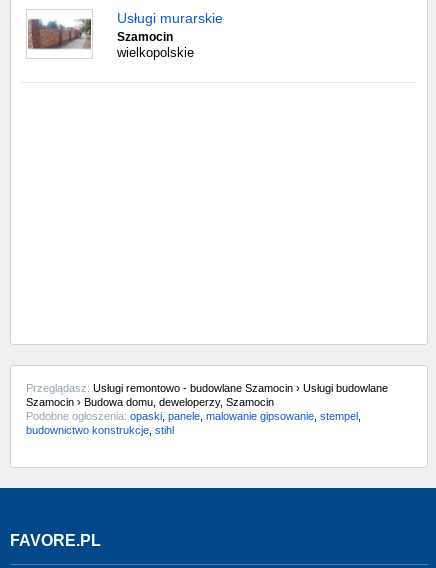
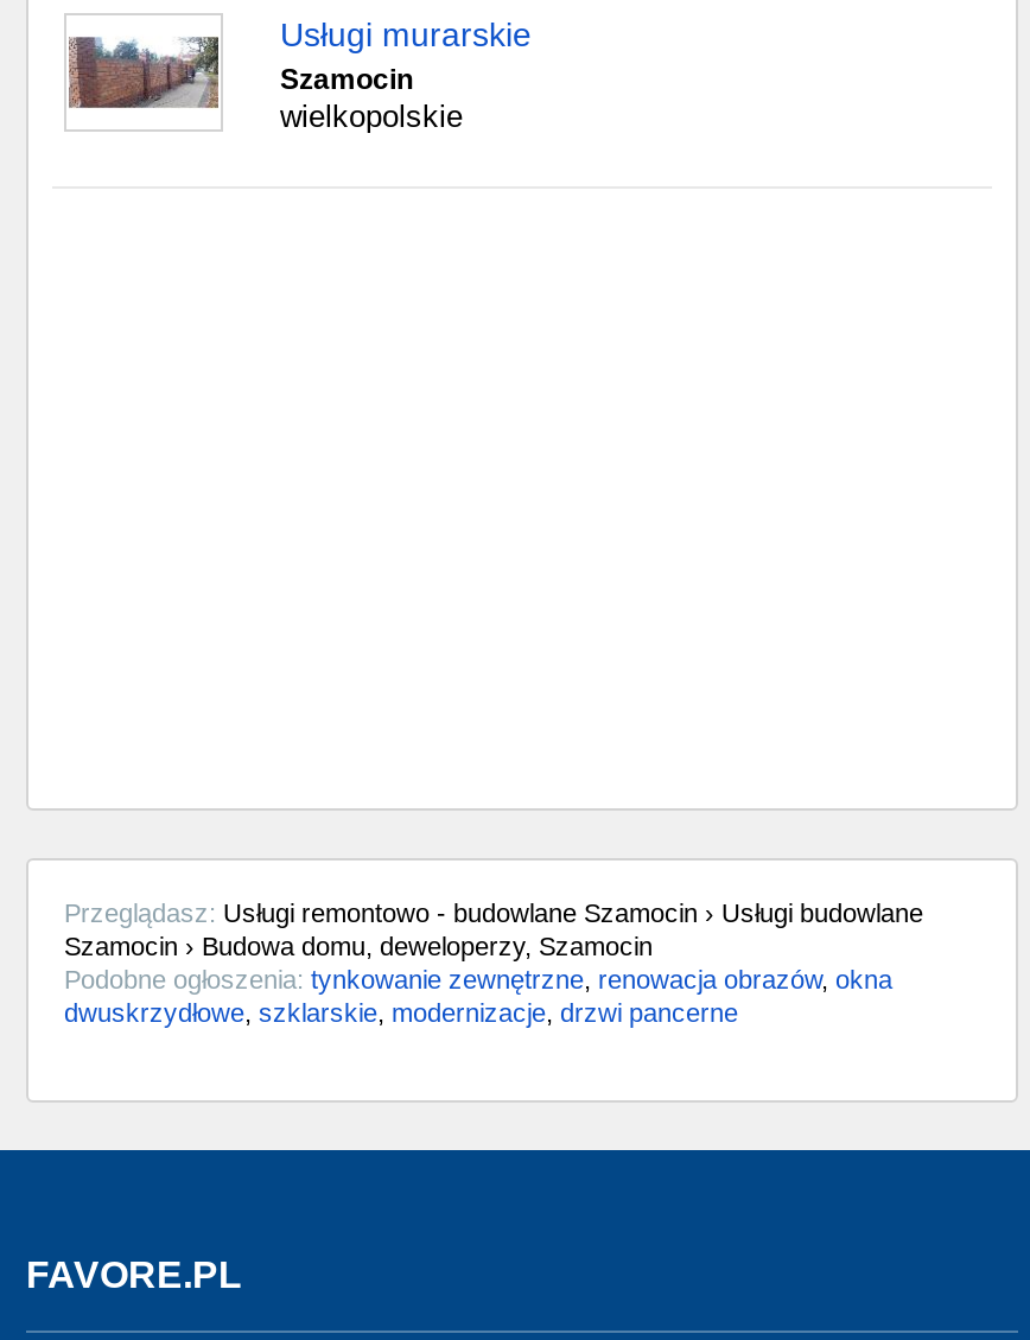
[26,410,361,436] Podobne ogłoszenia: opaski, panele, malowanie gipsowanie, stempel, | budownictwo konstrukcje, stihl -> [64,965,892,1027] Podobne ogłoszenia: tynkowanie zewnętrzne, renowacja obrazów, okna | dwuskrzydłowe, szklarskie, modernizacje, drzwi pancerne

